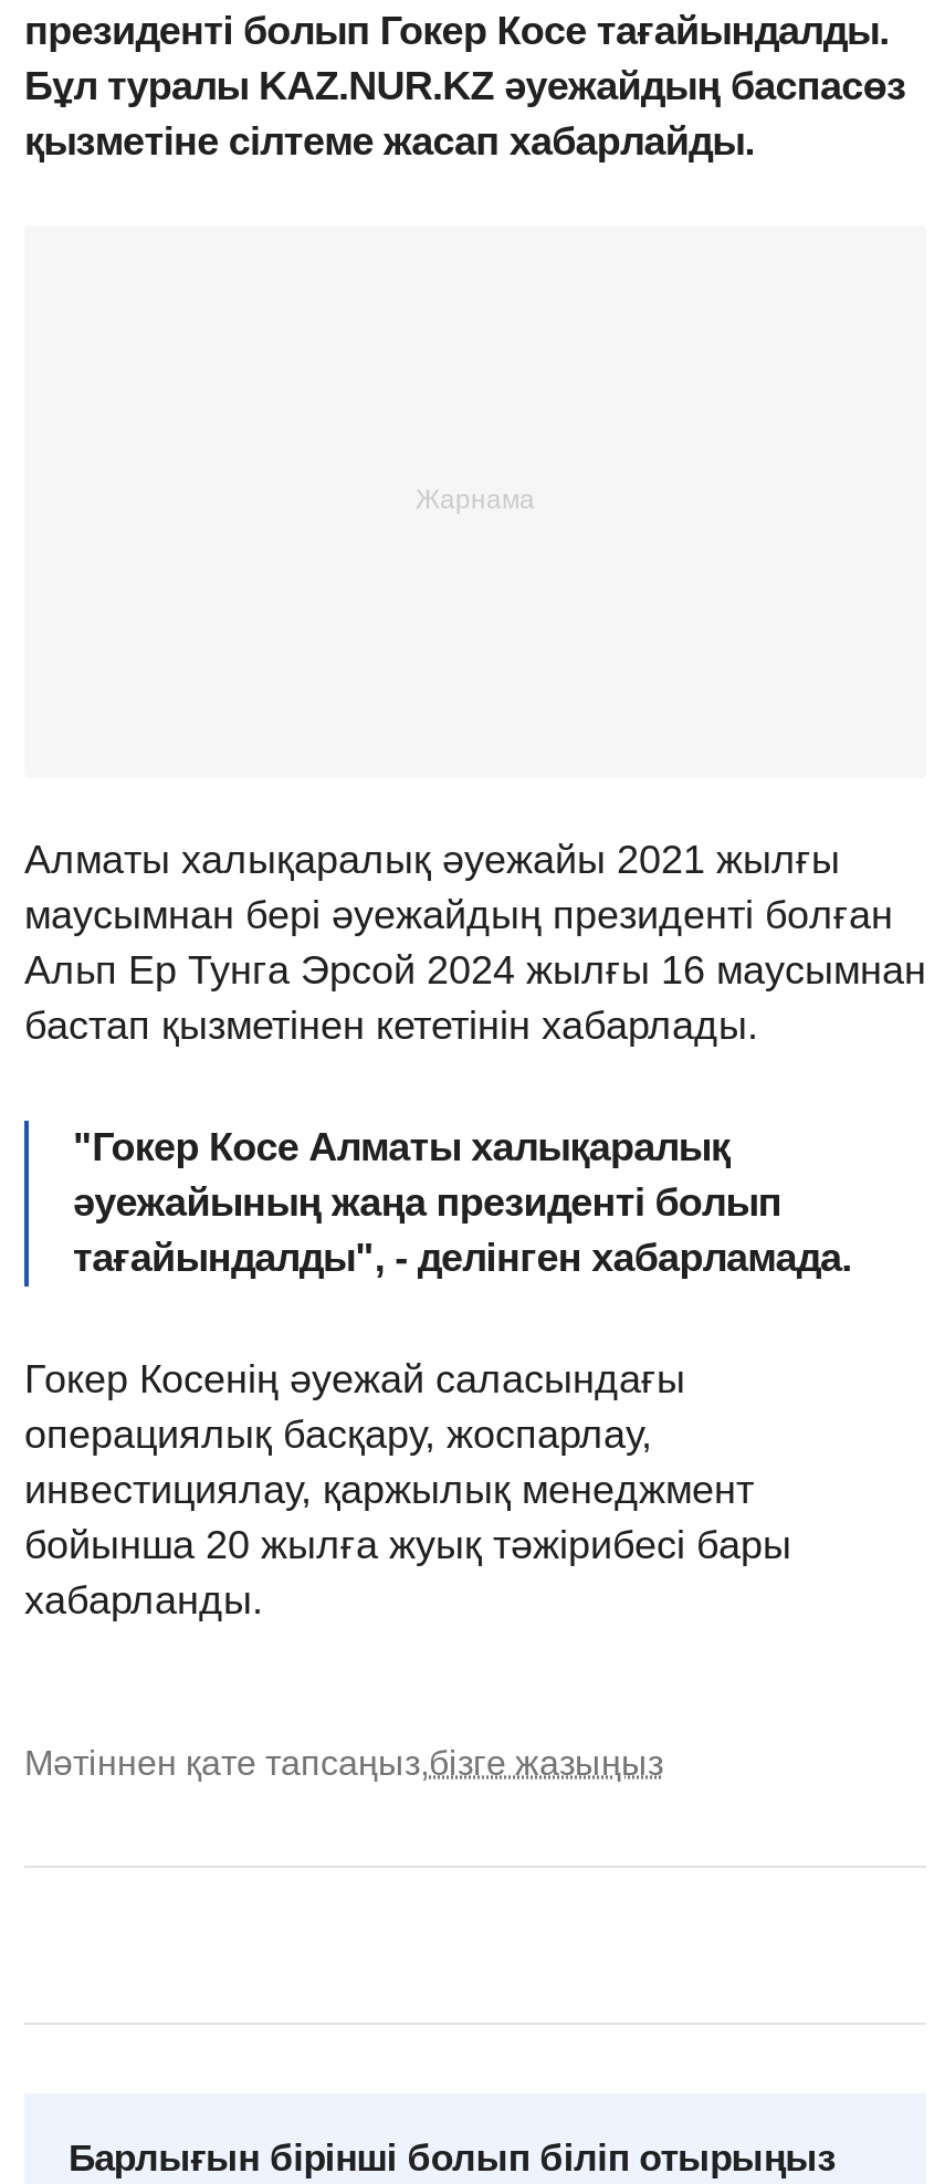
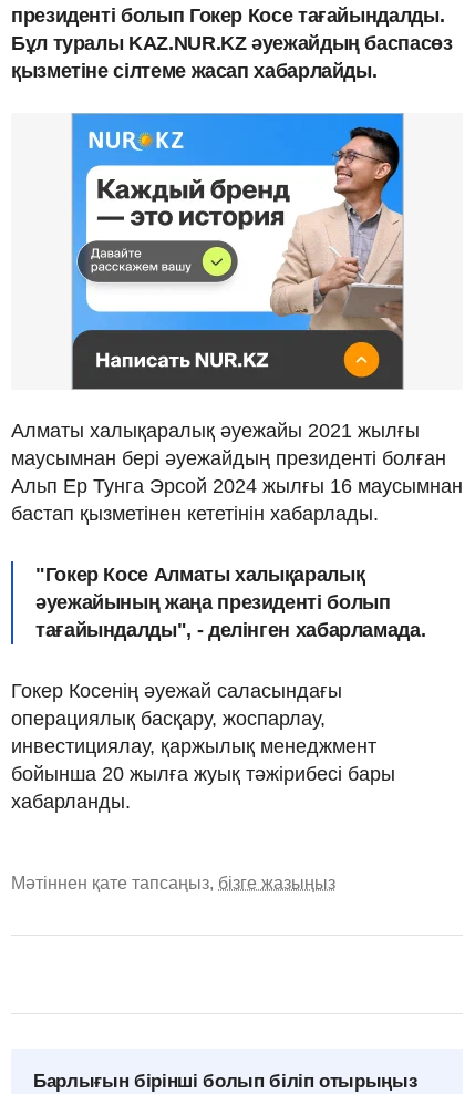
none -> [71,112,404,391] [image]

